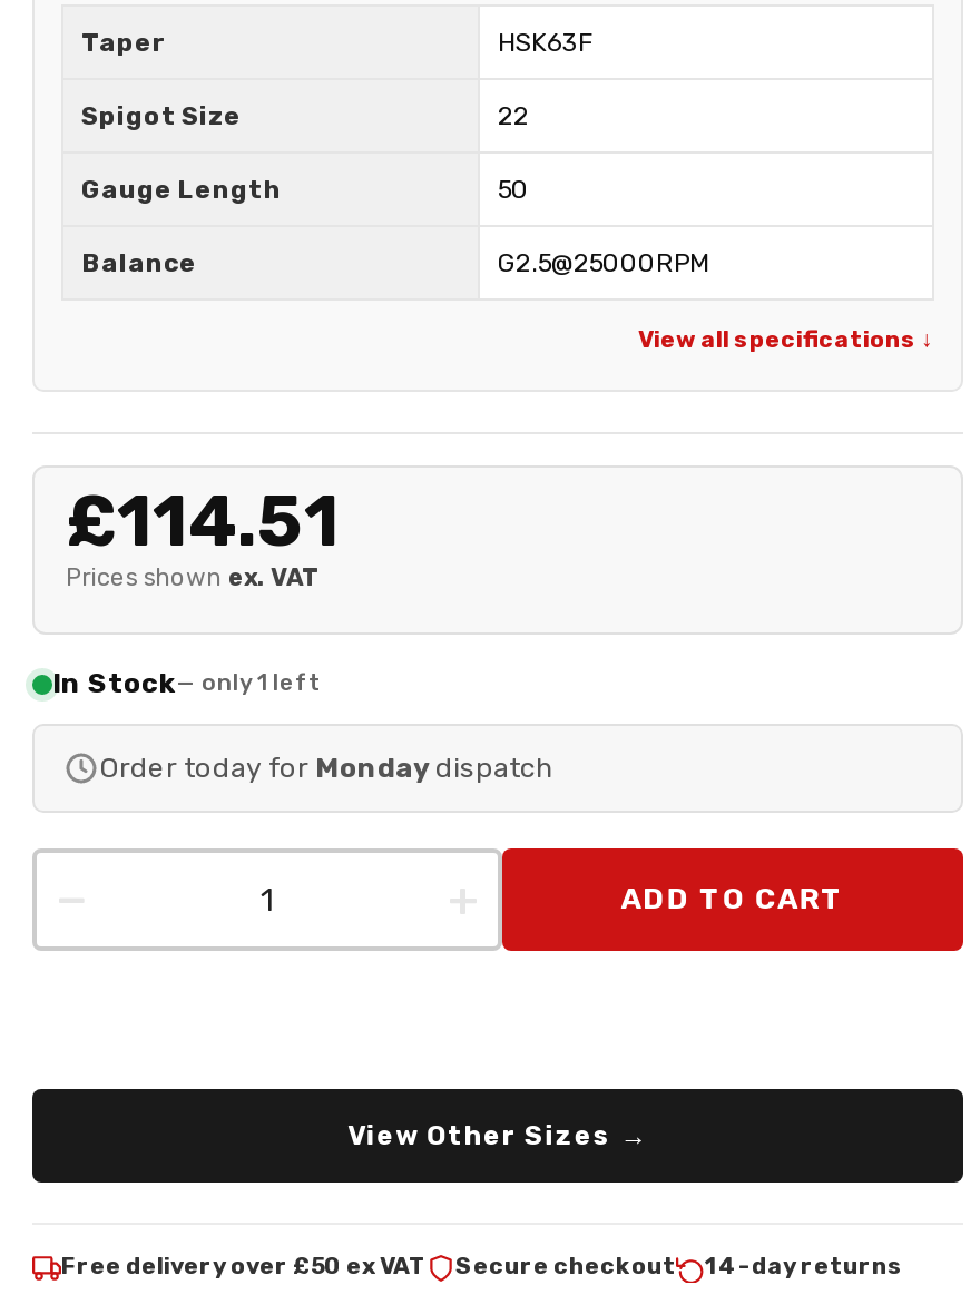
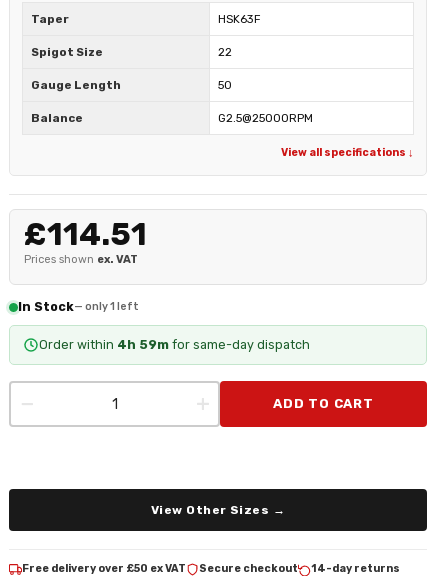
[99,751,553,784] Order today for Monday dispatch -> [39,337,310,352] Order within 4h 59m for same-day dispatch

